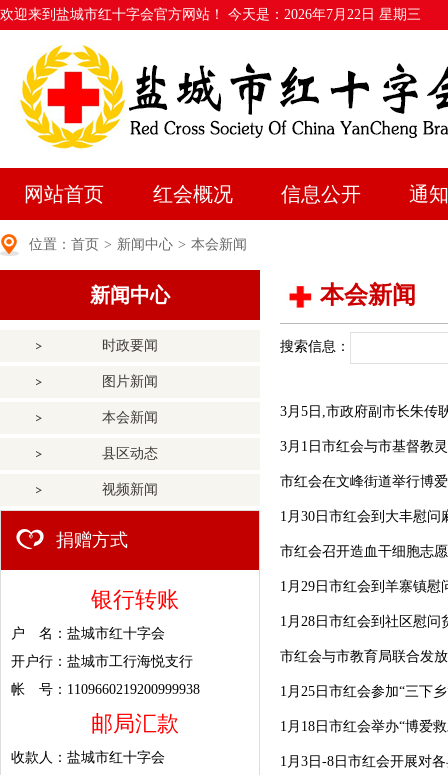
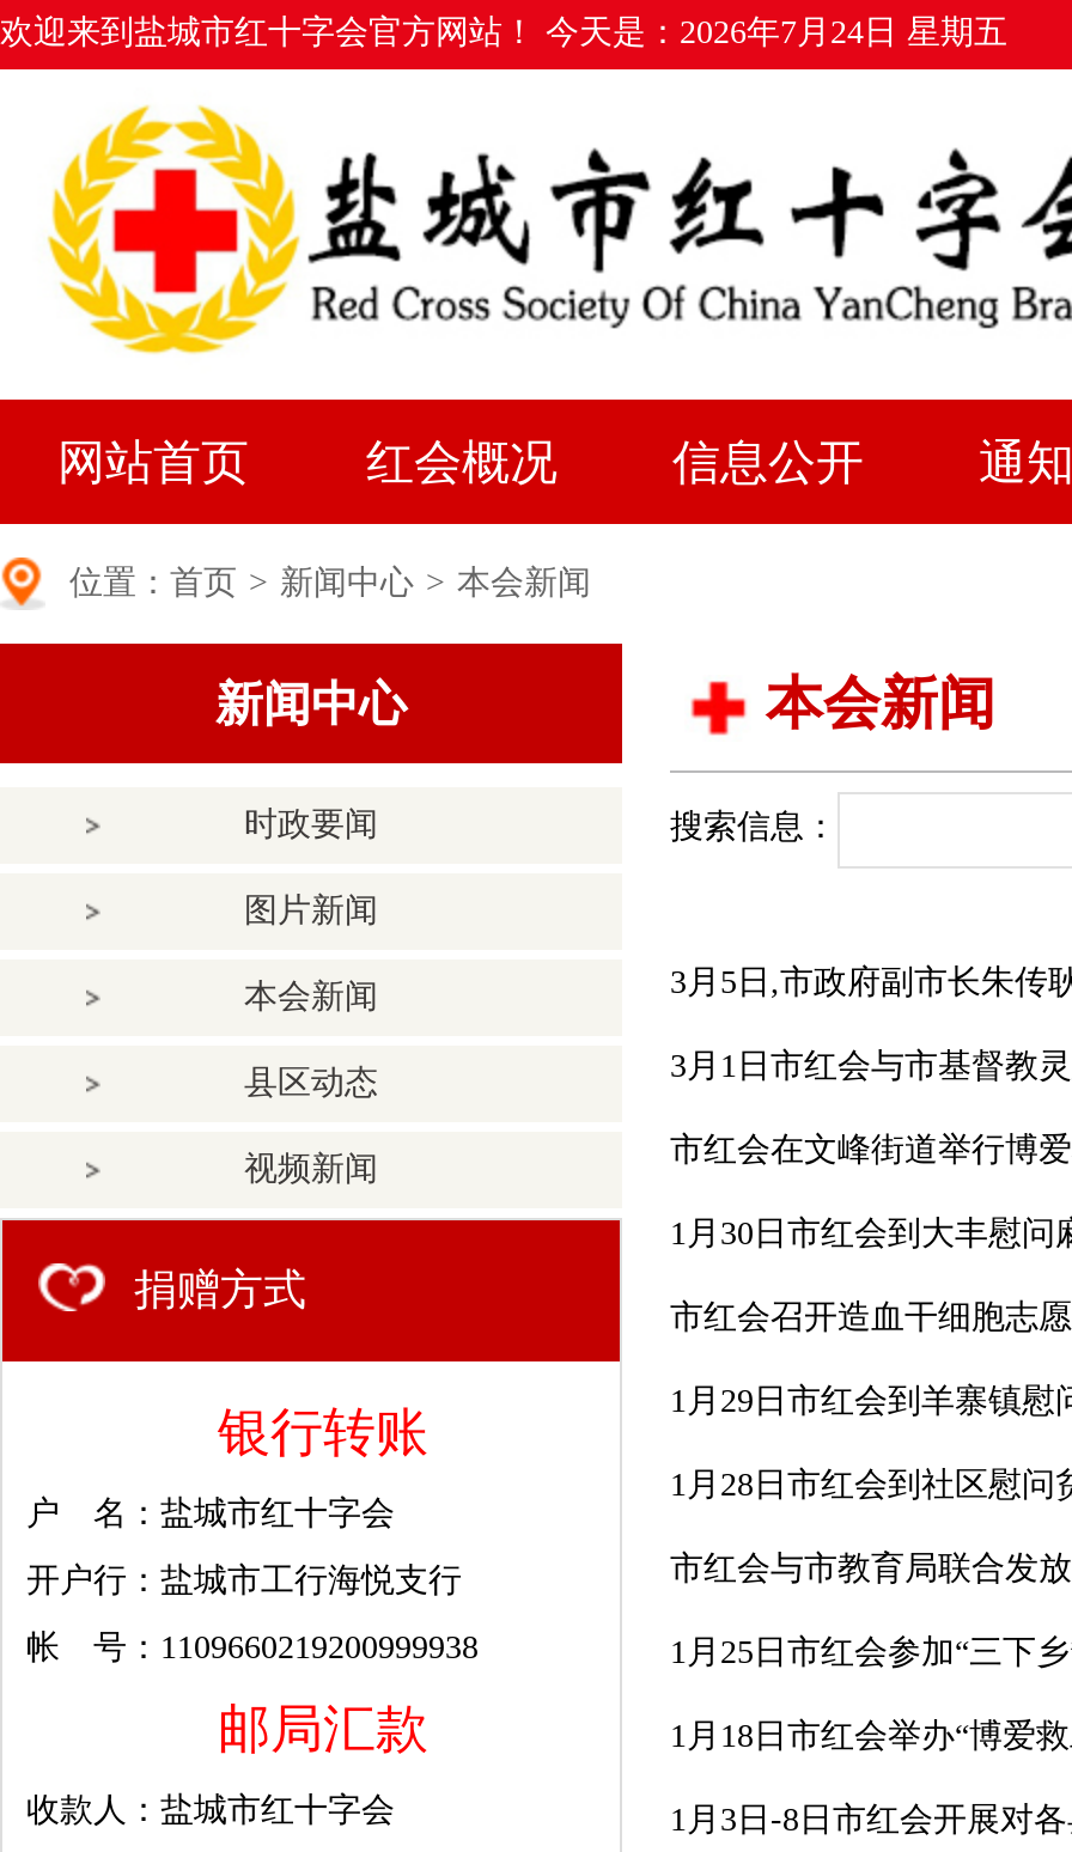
[0,7,421,22] 欢迎来到盐城市红十字会官方网站！ 今天是：2026年7月22日 星期三 -> [0,14,1007,50] 欢迎来到盐城市红十字会官方网站！ 今天是：2026年7月24日 星期五

